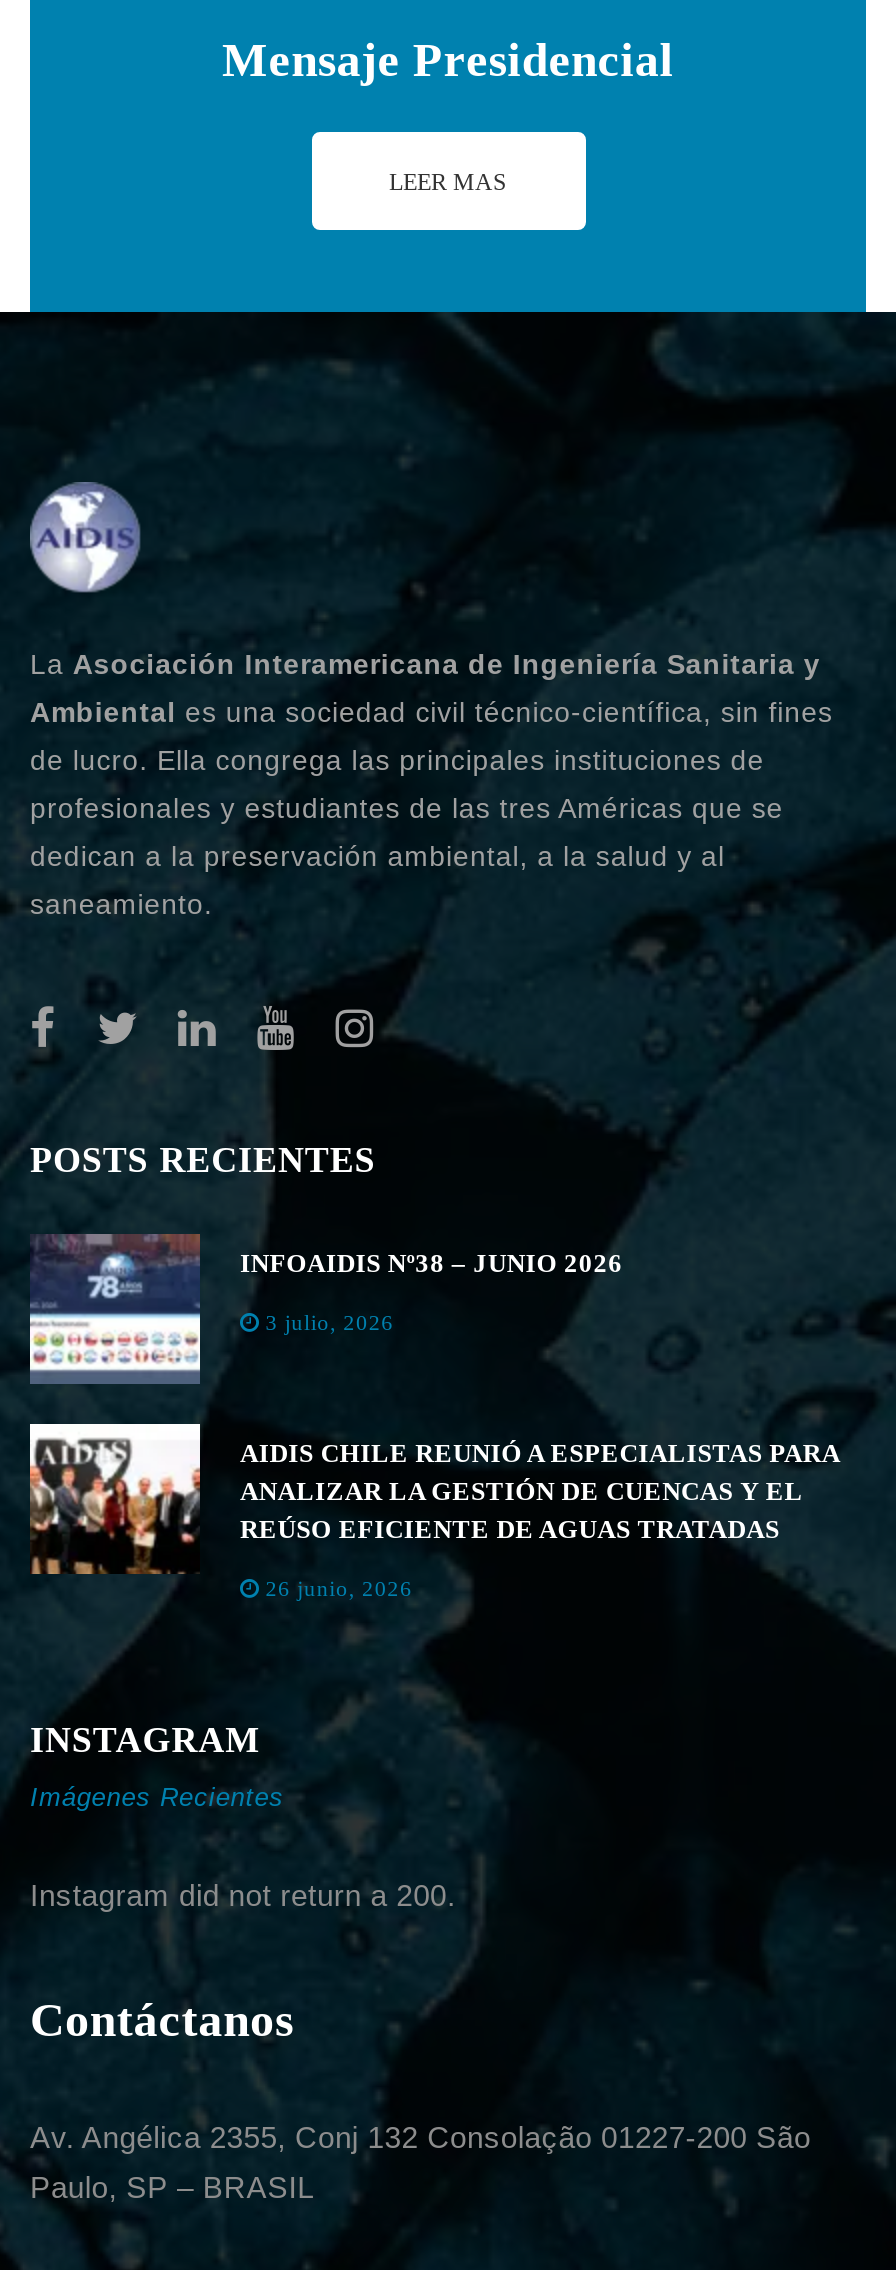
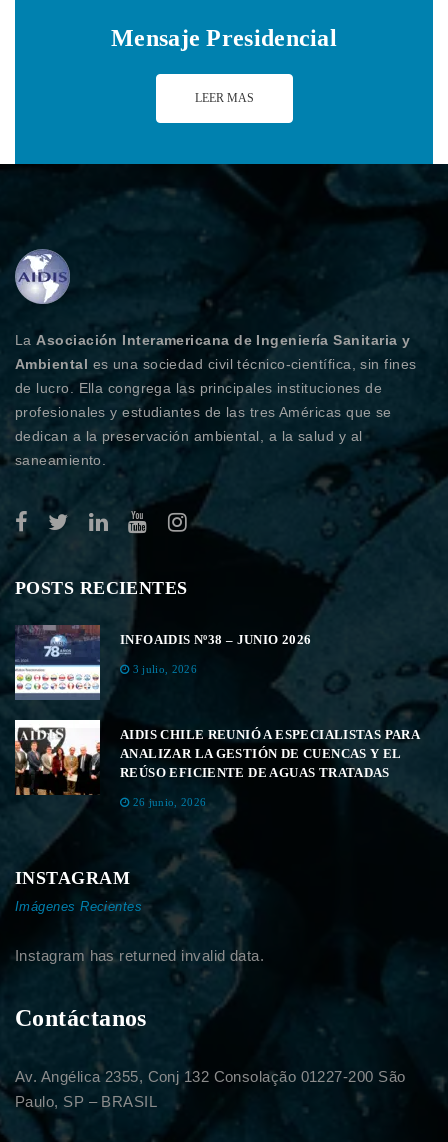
[30,1879,456,1913] Instagram did not return a 200. -> [15,947,264,964] Instagram has returned invalid data.

